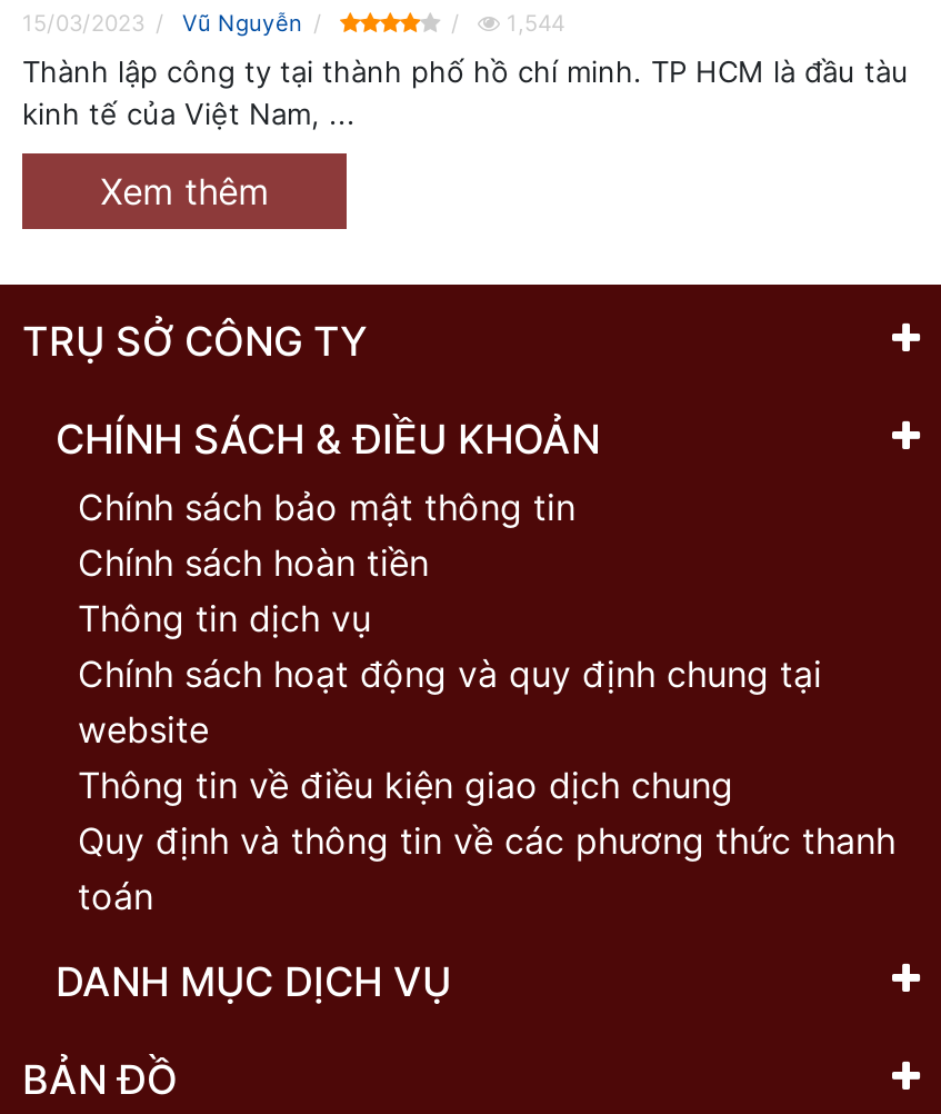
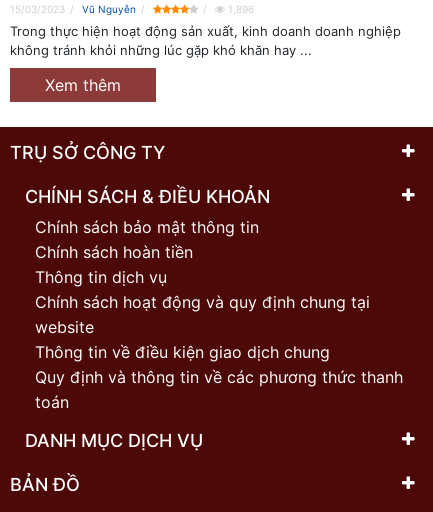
[500,8,564,34] 1,544 -> [225,3,254,15] 1,896
[22,52,909,130] Thành lập công ty tại thành phố hồ chí minh. TP HCM là đầu tàu | kinh tế của Việt Nam, ... -> [10,23,401,58] Trong thực hiện hoạt động sản xuất, kinh doanh doanh nghiệp | không tránh khỏi những lúc gặp khó khăn hay ...

